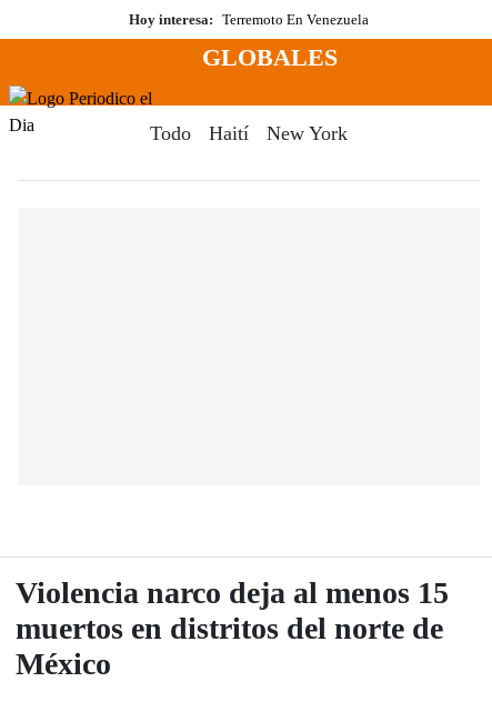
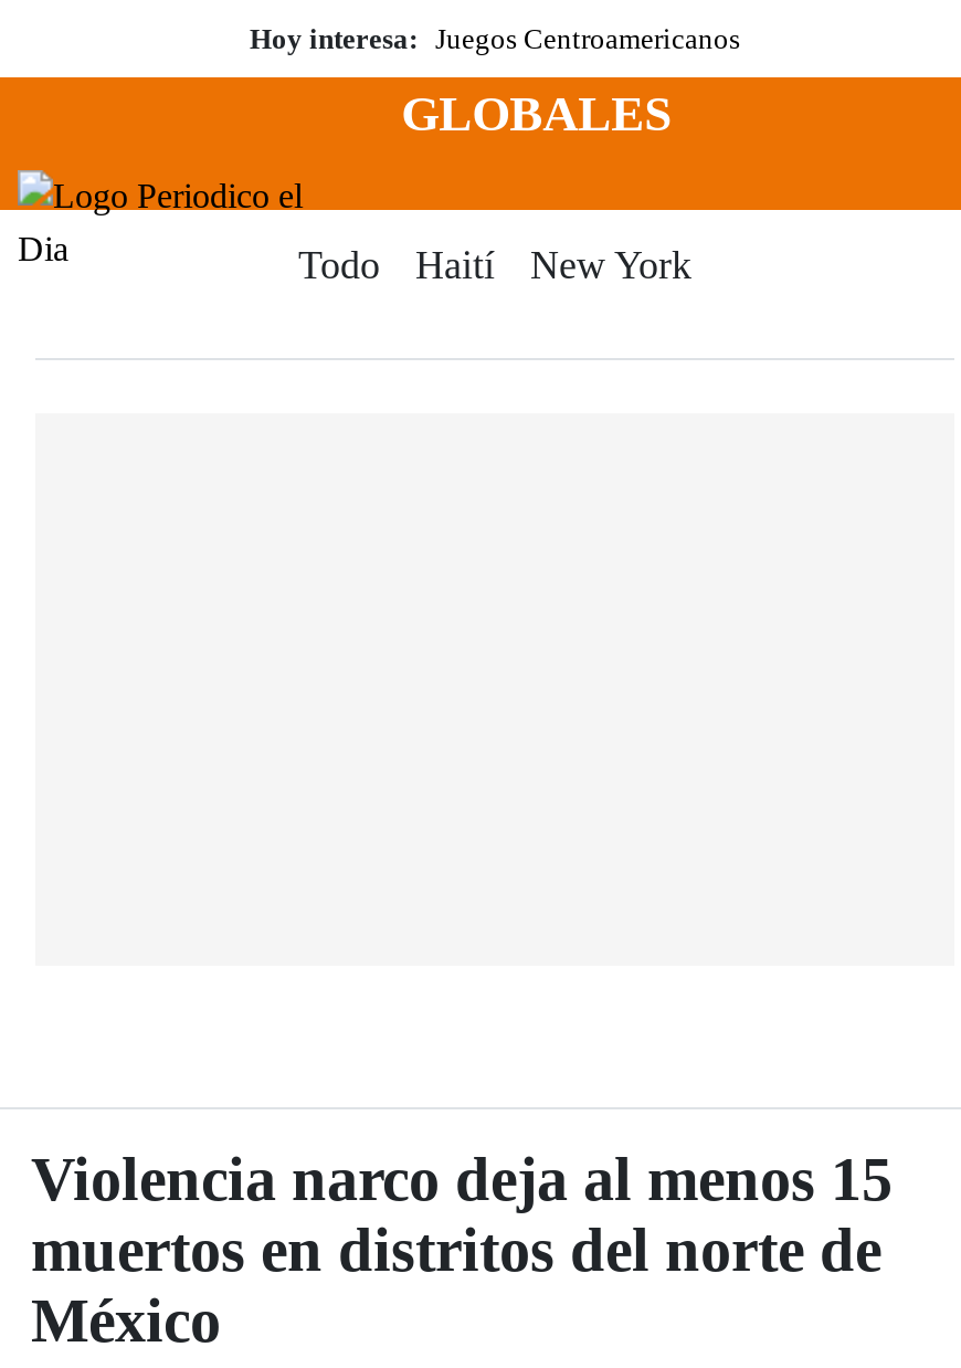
[129,11,369,28] Hoy interesa: Terremoto En Venezuela -> [250,22,740,55] Hoy interesa: Juegos Centroamericanos

